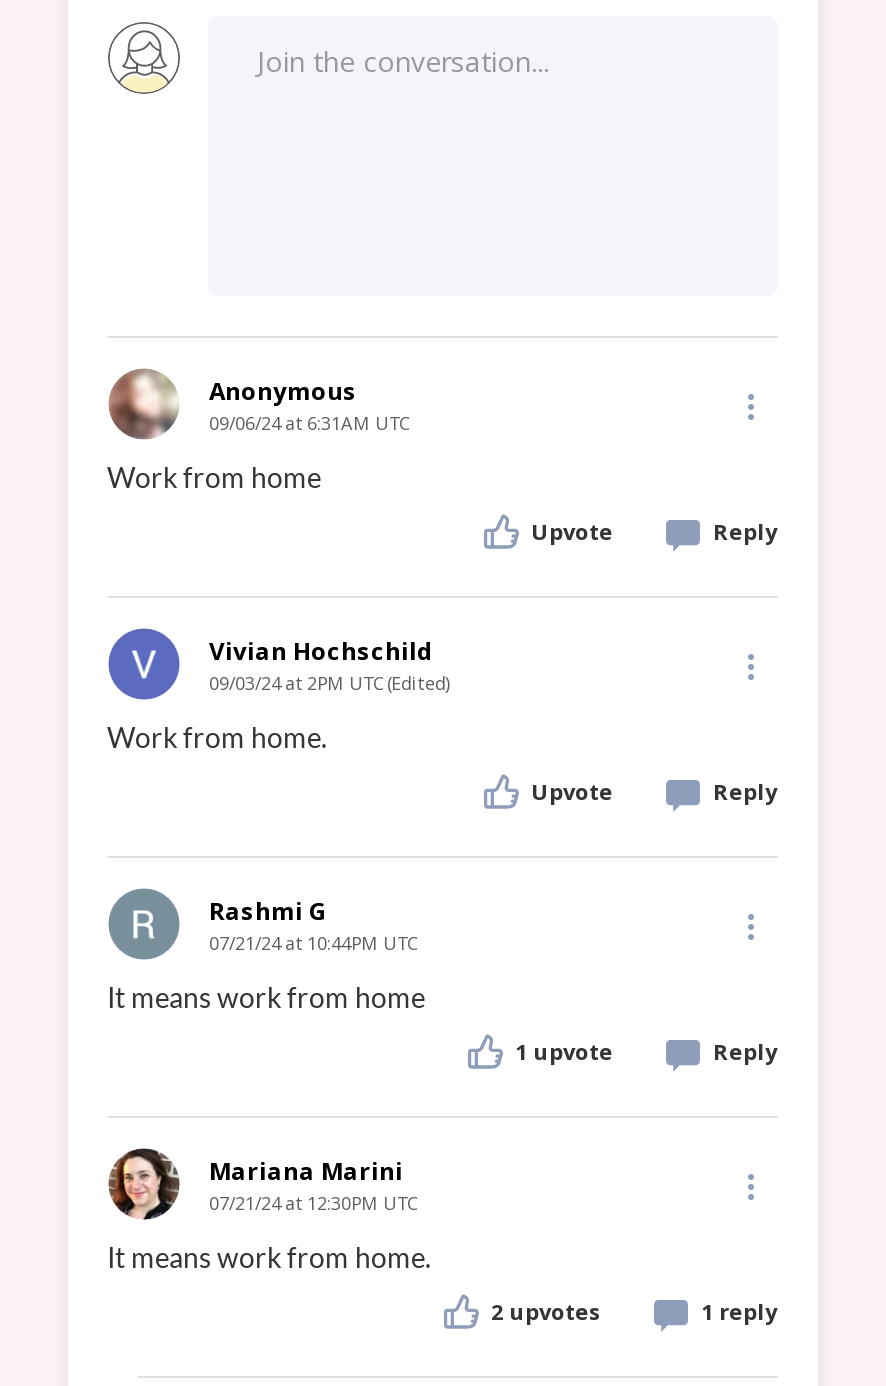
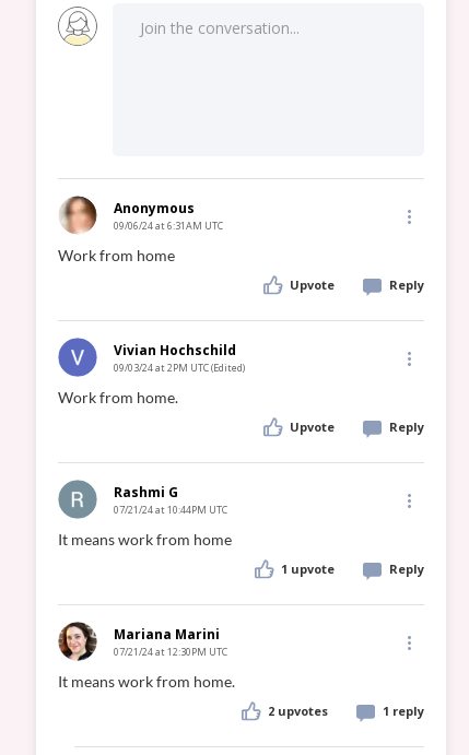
[108,368,178,440] [image] -> [59,197,97,234] [image]

